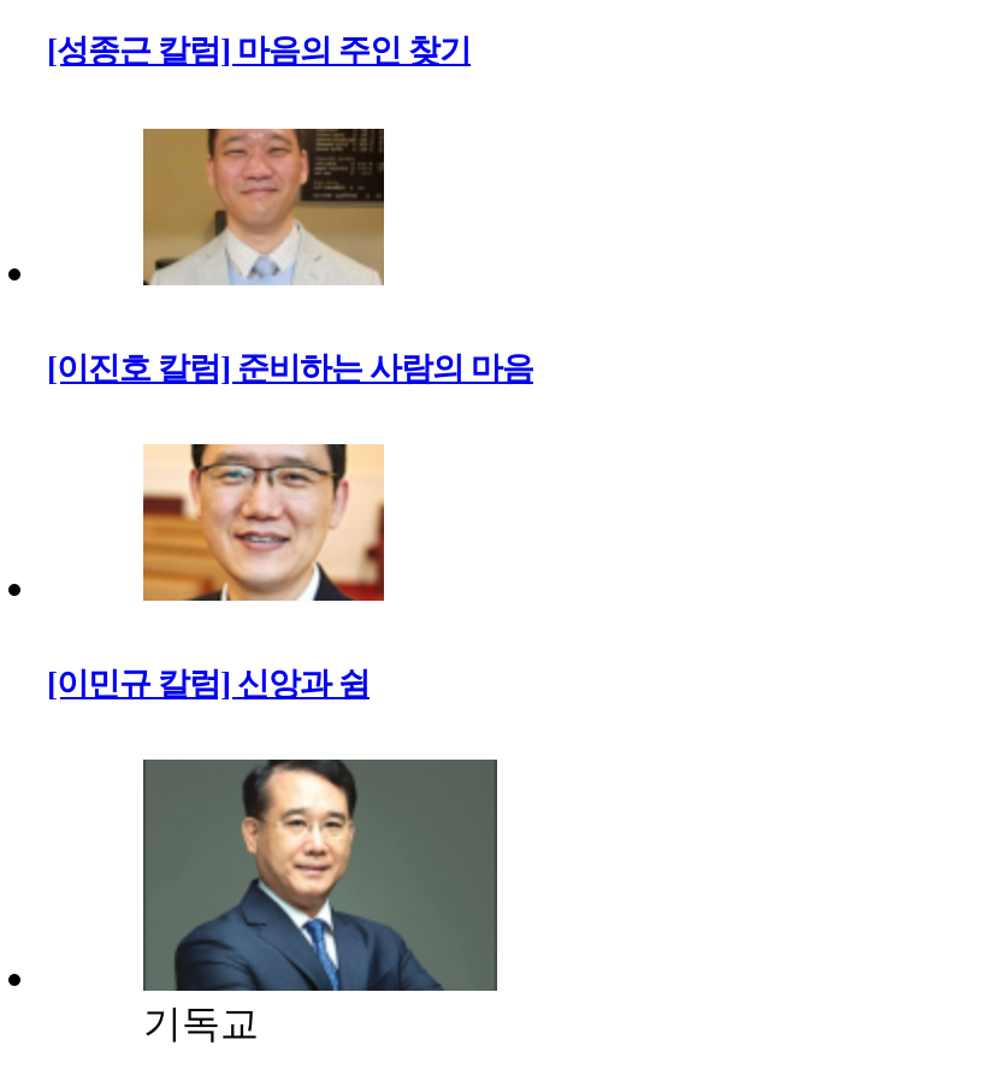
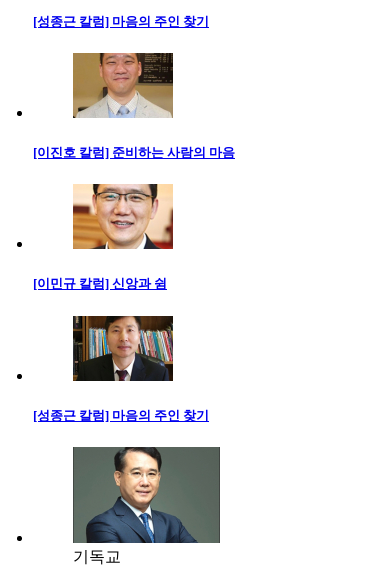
none -> [33,315,209,423] [image] | [성종근 칼럼] 마음의 주인 찾기

